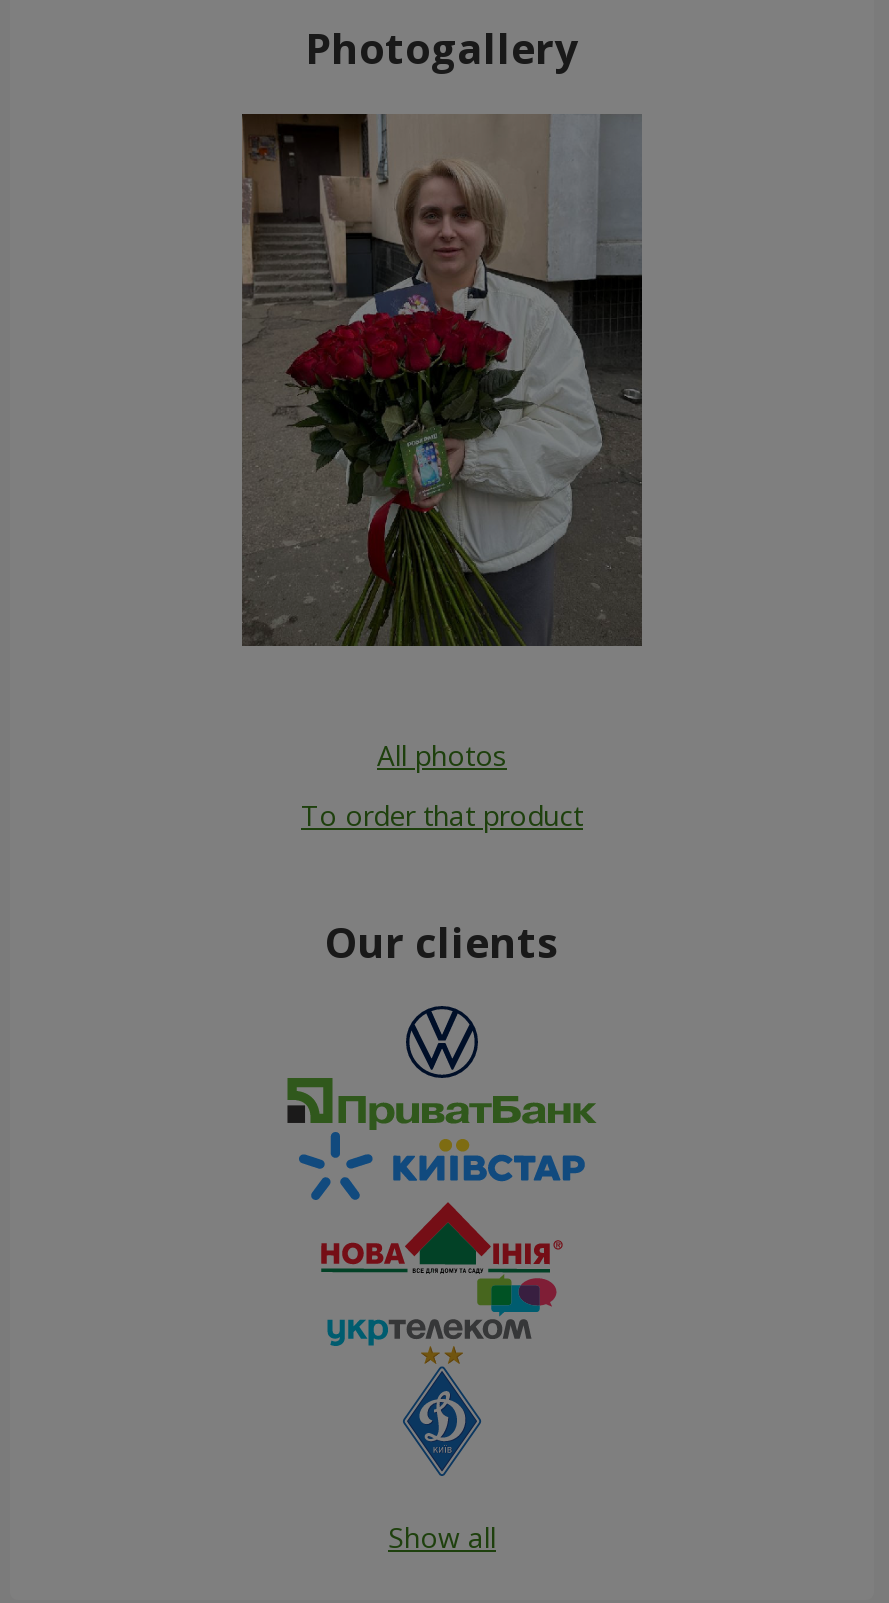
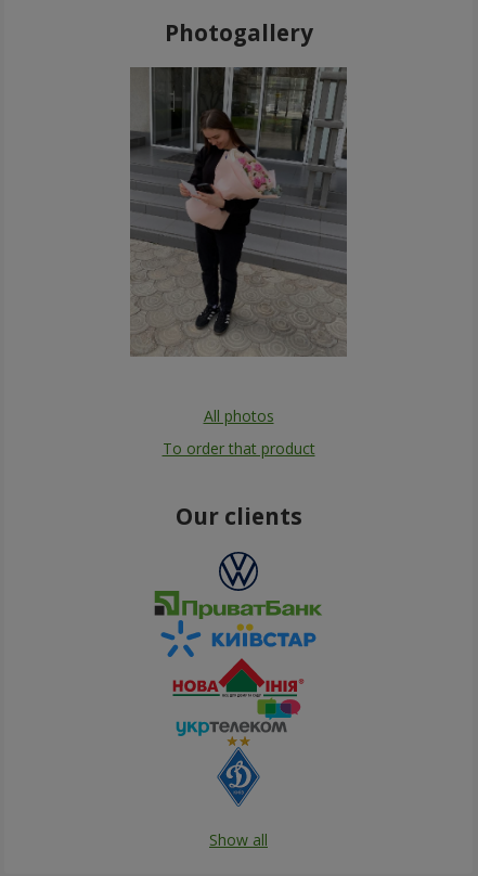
[242,112,644,648] [image] -> [129,66,348,357] [image]

